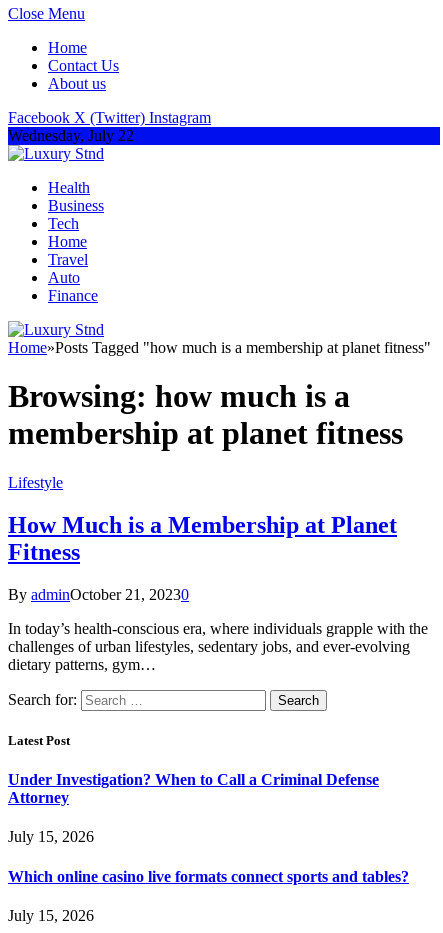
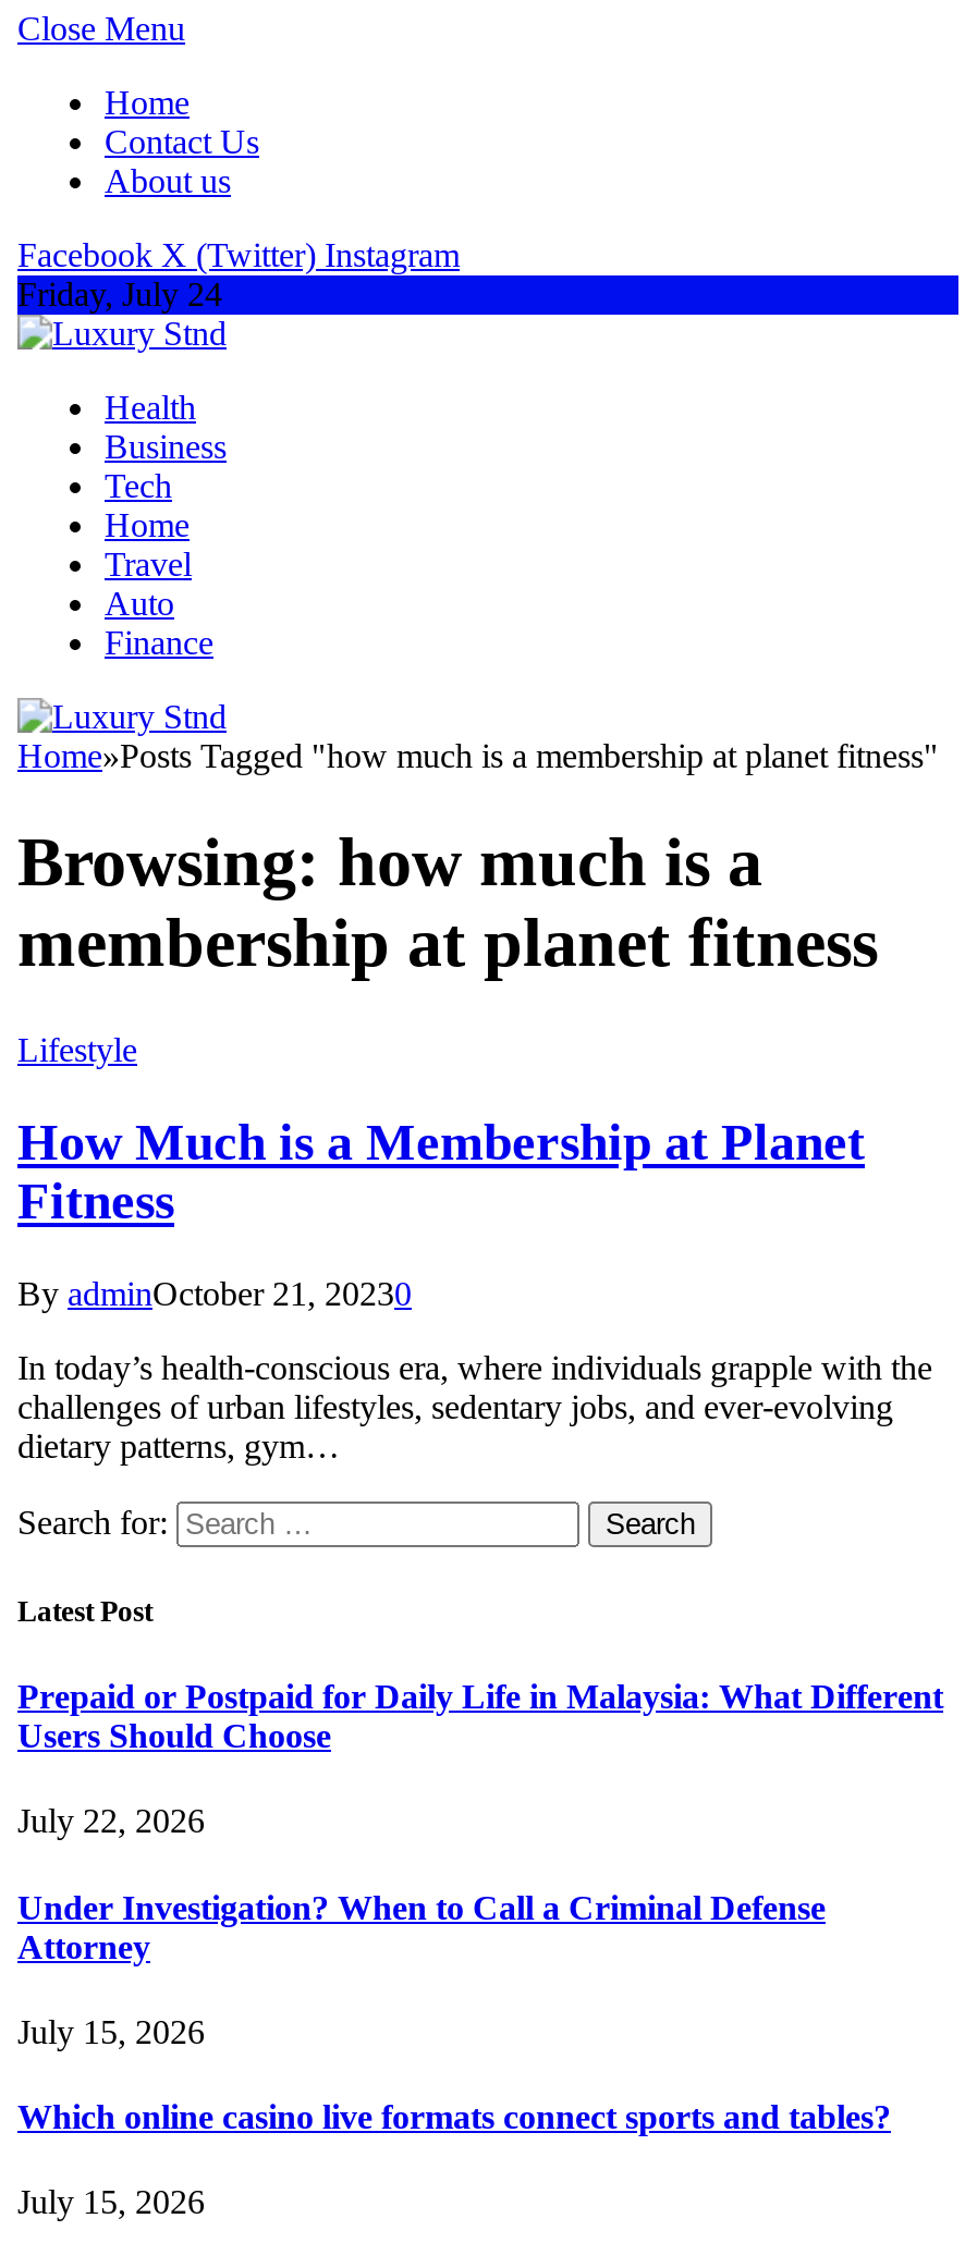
[8,127,134,144] Wednesday, July 22 -> [17,275,222,312] Friday, July 24
none -> [17,1678,943,1840] Prepaid or Postpaid for Daily Life in Malaysia: What Different | Users Should Choose | July 22, 2026

